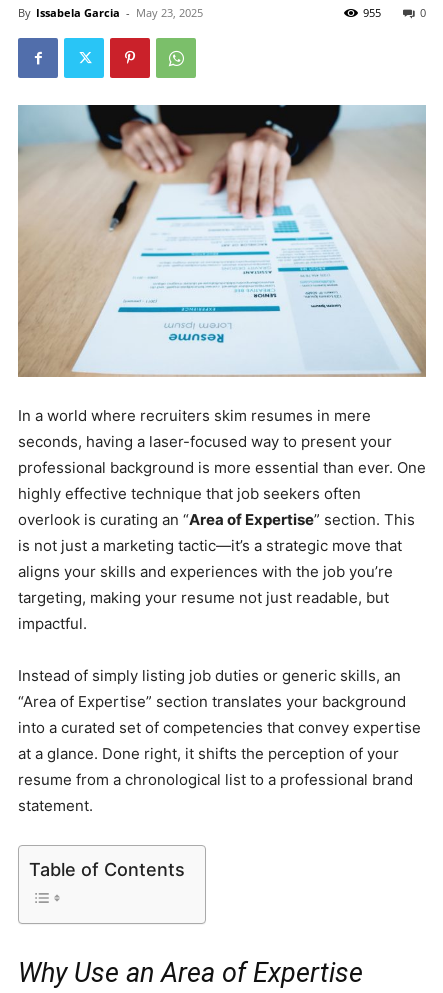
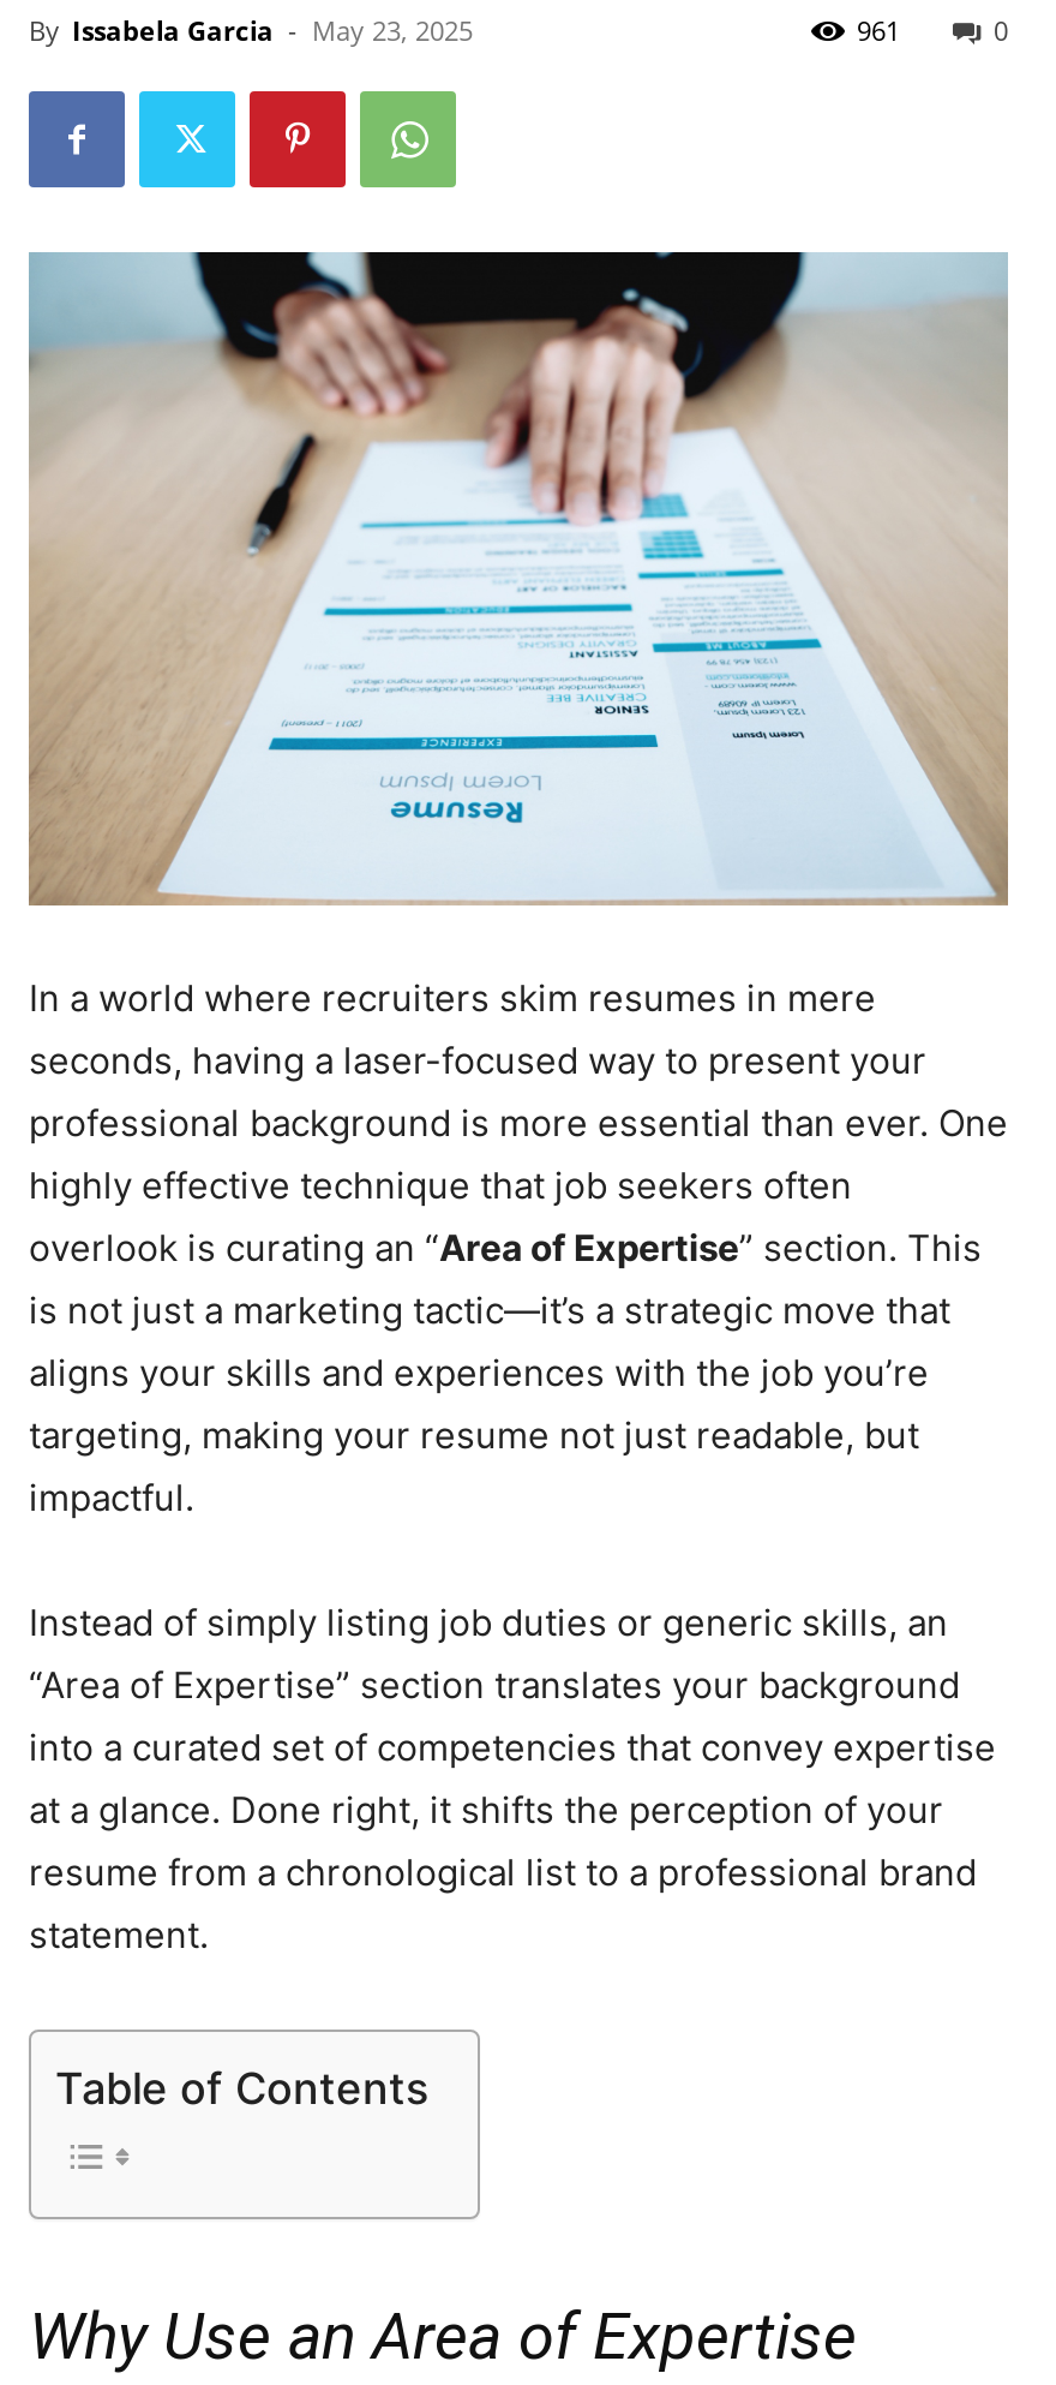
[363,5,381,20] 955 -> [857,12,900,48] 961

